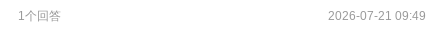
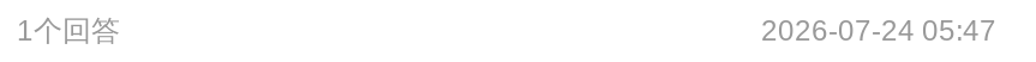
[328,9,426,23] 2026-07-21 09:49 -> [761,14,996,48] 2026-07-24 05:47

